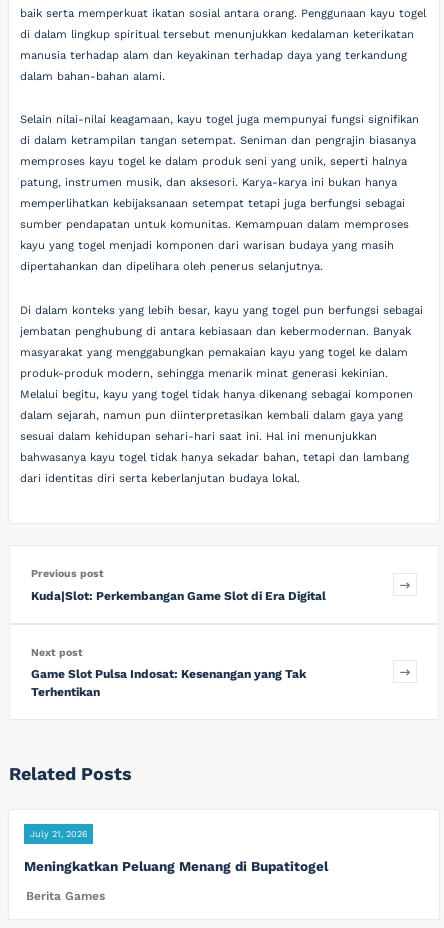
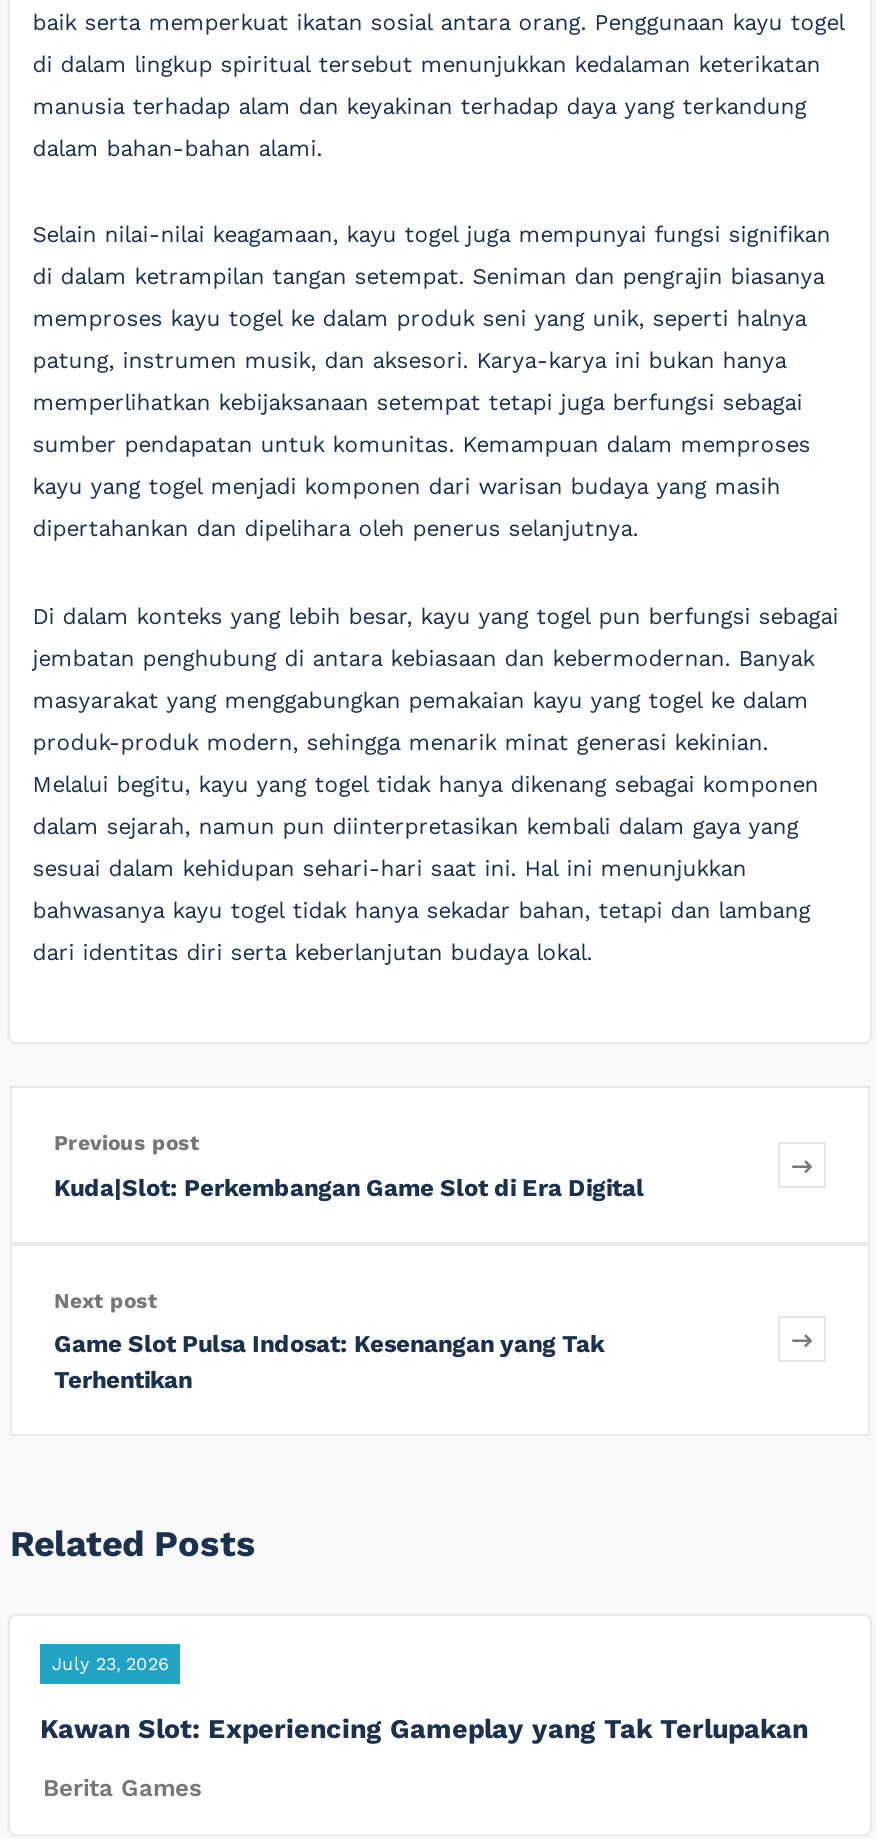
[30,829,87,839] July 21, 2026 -> [52,1653,168,1673] July 23, 2026
[24,858,328,874] Meningkatkan Peluang Menang di Bupatitogel -> [40,1711,808,1743] Kawan Slot: Experiencing Gameplay yang Tak Terlupakan

